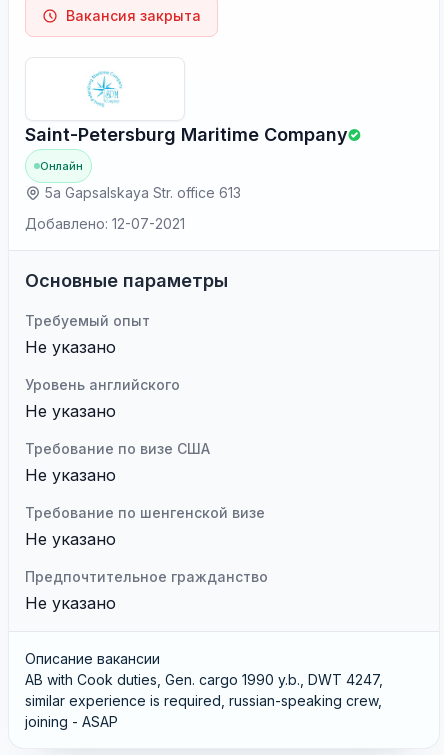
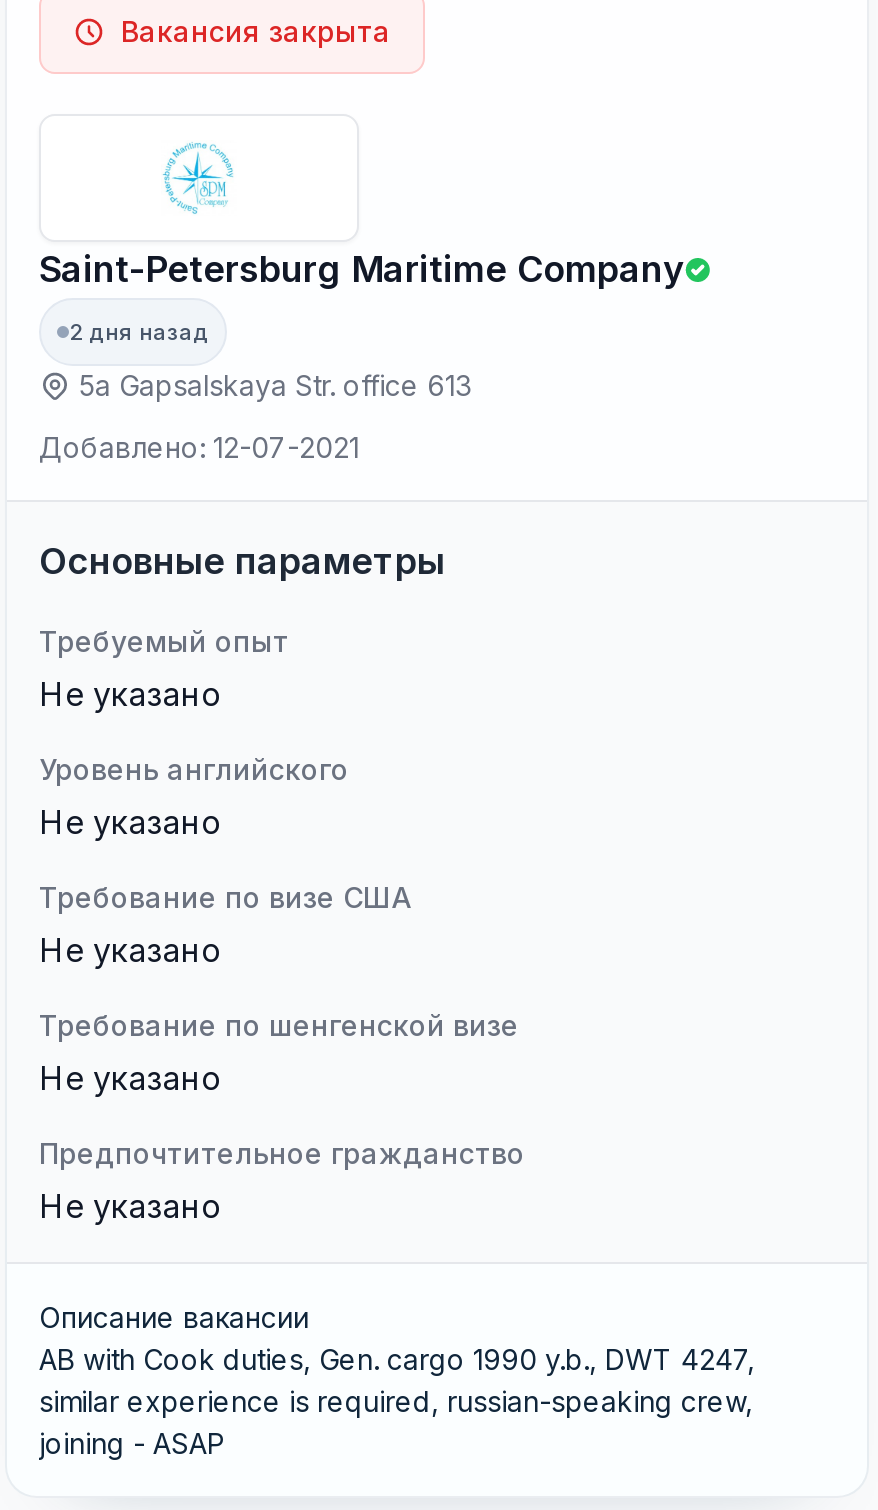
[40,159,83,173] Онлайн -> [69,318,209,346] 2 дня назад

